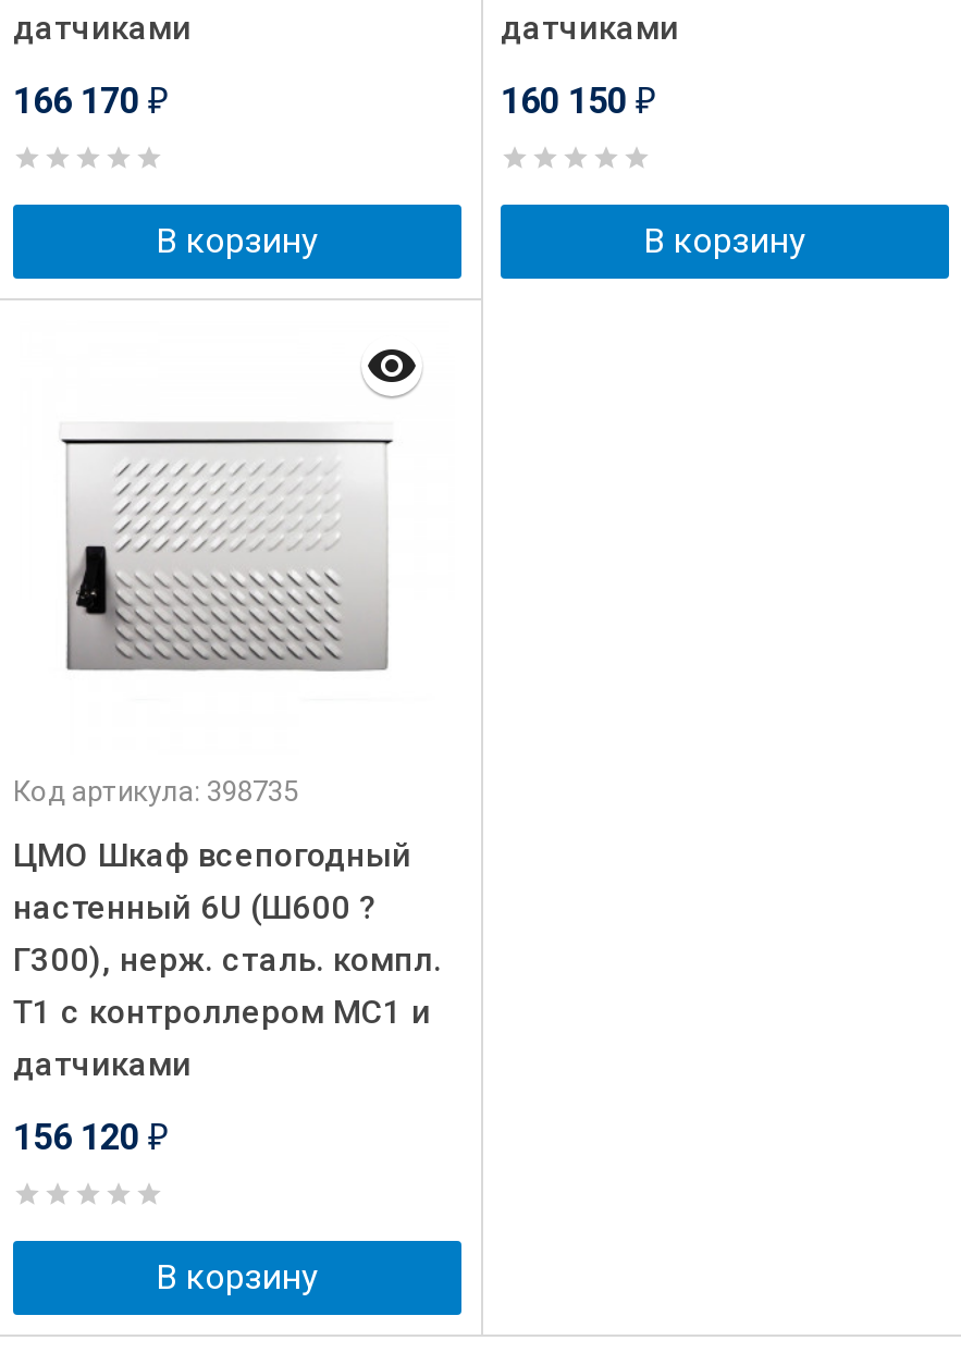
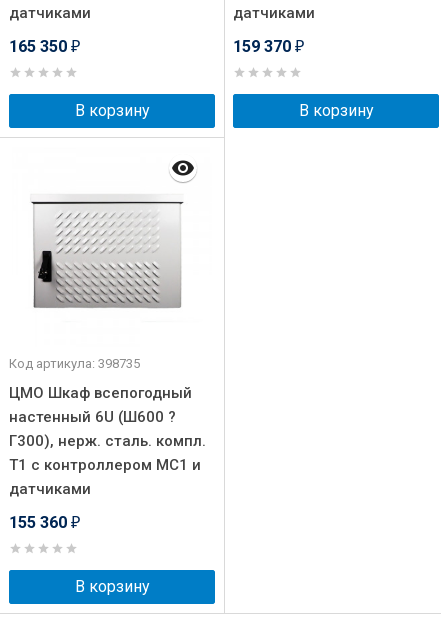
[13,81,168,122] 166 170 ₽ -> [9,37,80,56] 165 350 ₽
[501,81,655,122] 160 150 ₽ -> [233,37,304,56] 159 370 ₽
[13,1117,168,1158] 156 120 ₽ -> [9,513,80,532] 155 360 ₽

